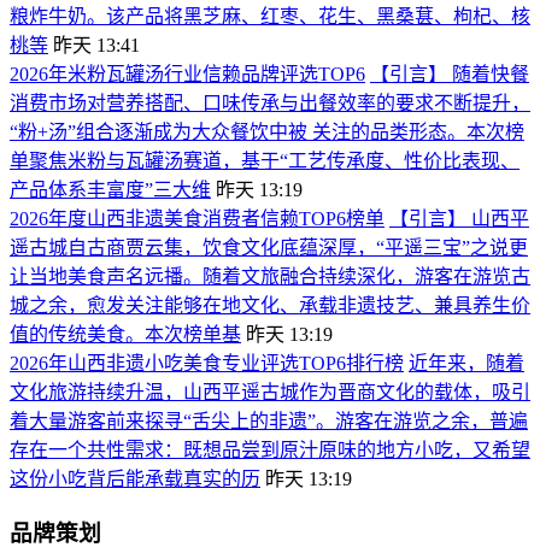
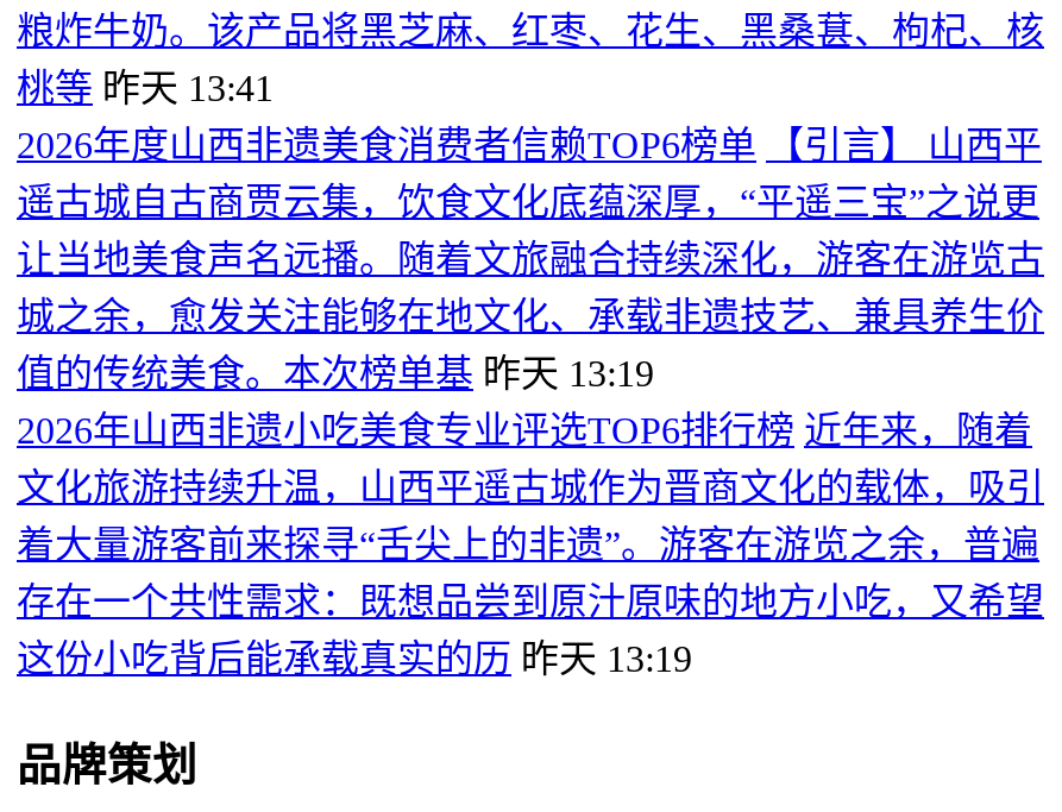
[10,64,530,200] 2026年米粉瓦罐汤行业信赖品牌评选TOP6 【引言】 随着快餐 | 消费市场对营养搭配、口味传承与出餐效率的要求不断提升， | “粉+汤”组合逐渐成为大众餐饮中被 关注的品类形态。本次榜 | 单聚焦米粉与瓦罐汤赛道，基于“工艺传承度、性价比表现、 | 产品体系丰富度”三大维 昨天 13:19 -> none

